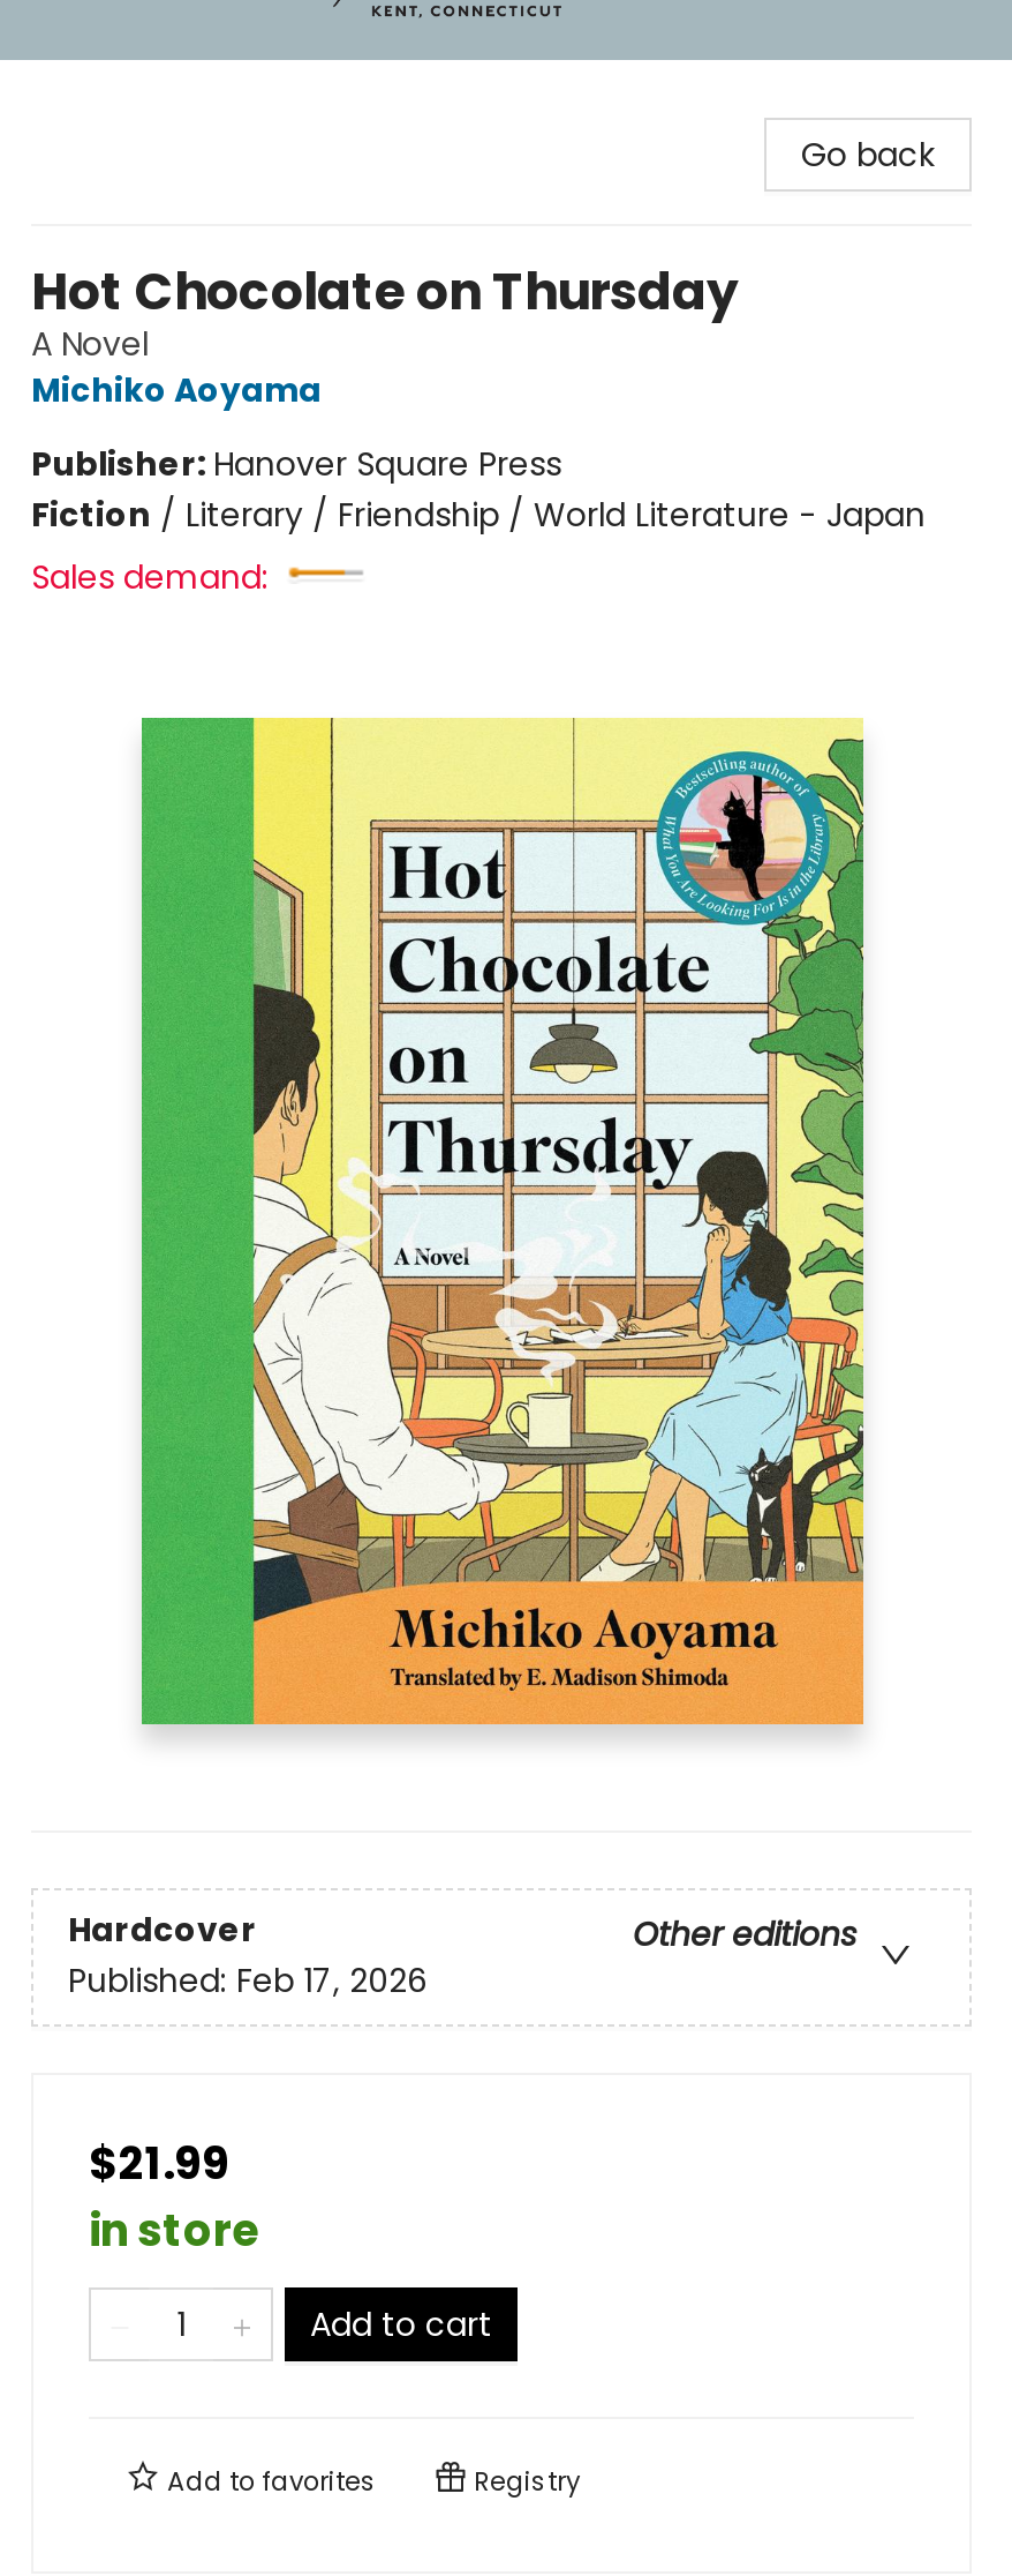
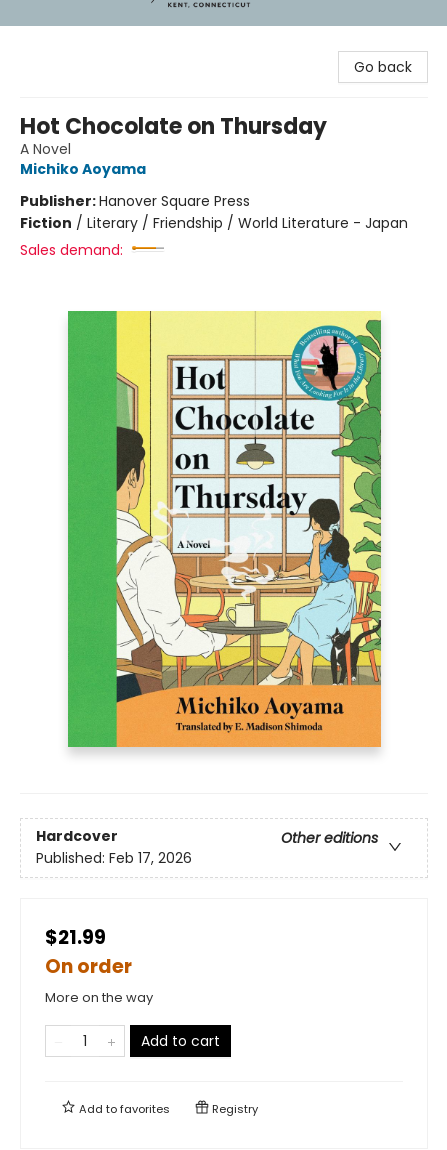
[89,2199,259,2261] in store -> [45,953,153,1007] On order | More on the way

